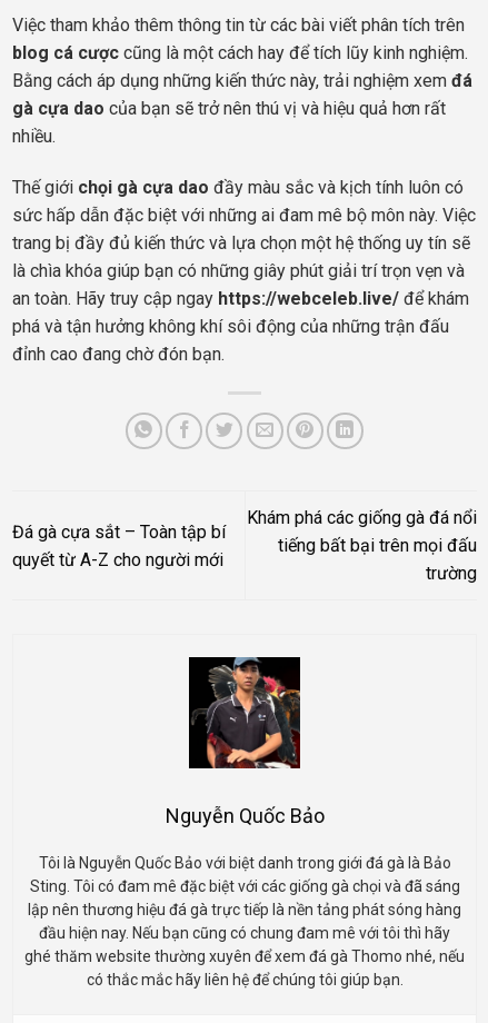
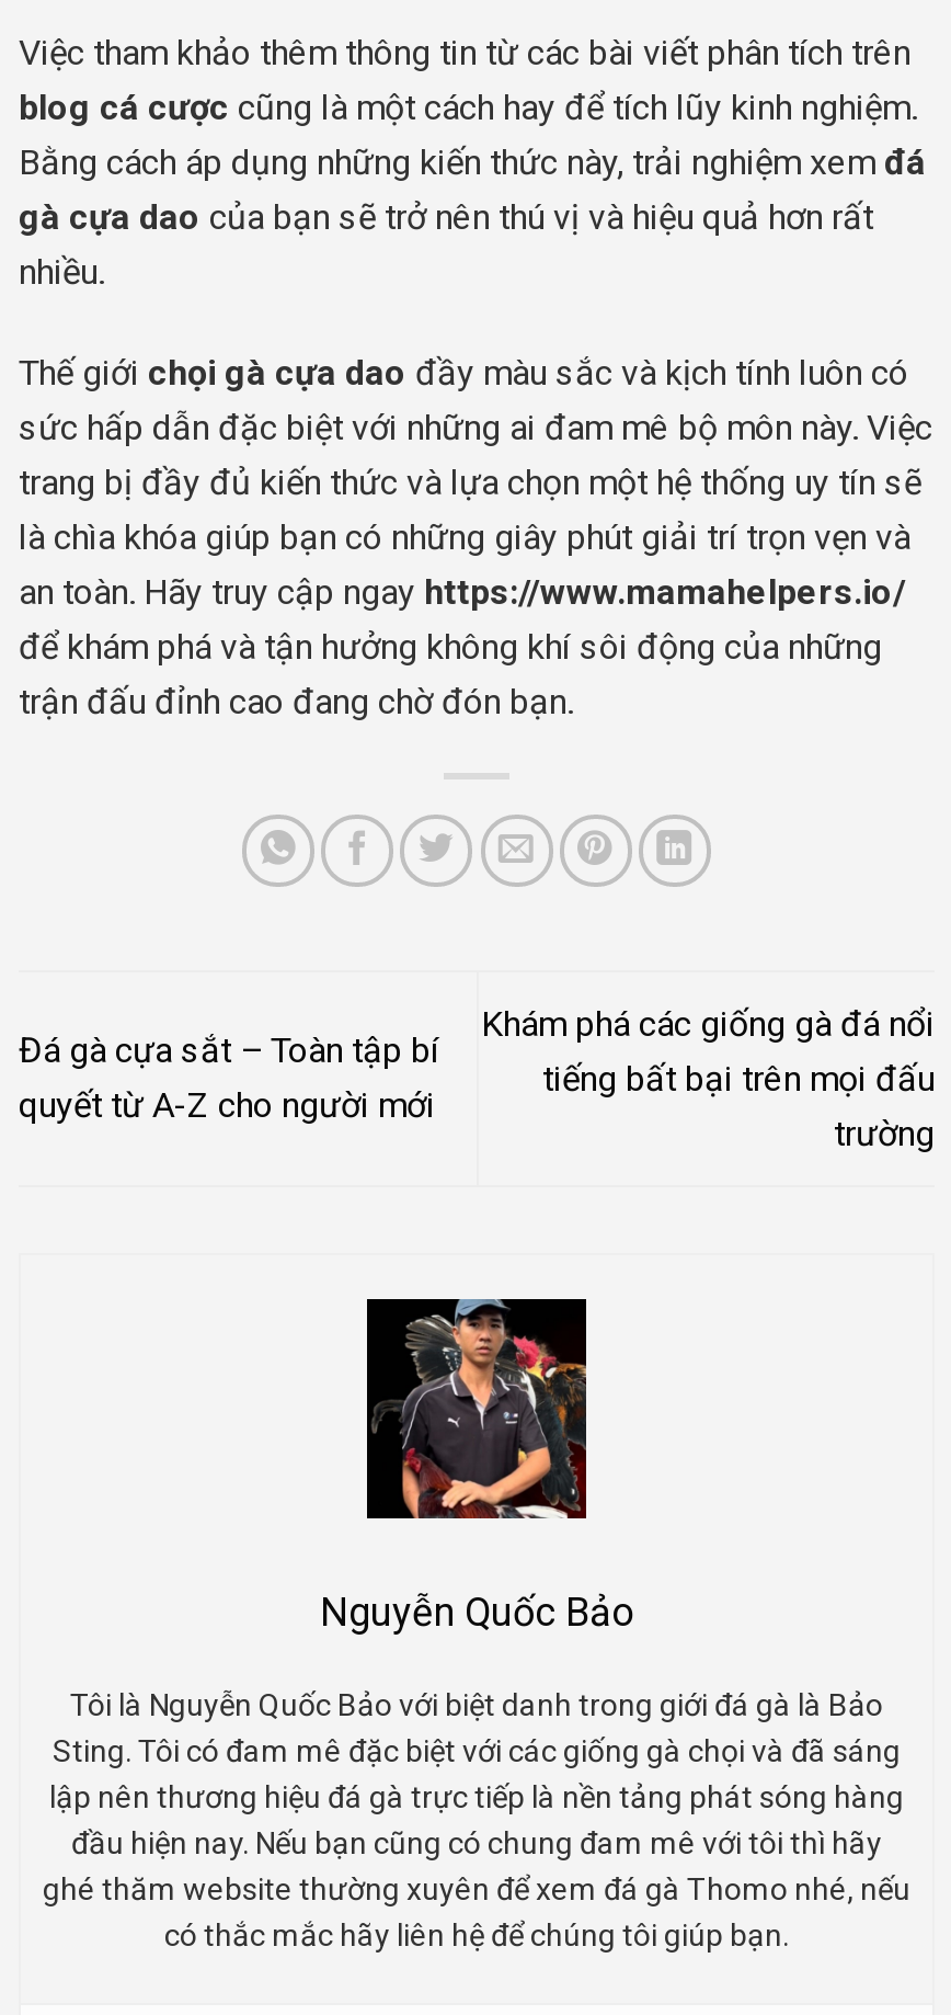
[12,288,469,365] an toàn. Hãy truy cập ngay https://webceleb.live/ để khám | phá và tận hưởng không khí sôi động của những trận đấu | đỉnh cao đang chờ đón bạn. -> [19,570,906,722] an toàn. Hãy truy cập ngay https://www.mamahelpers.io/ | để khám phá và tận hưởng không khí sôi động của những | trận đấu đỉnh cao đang chờ đón bạn.

